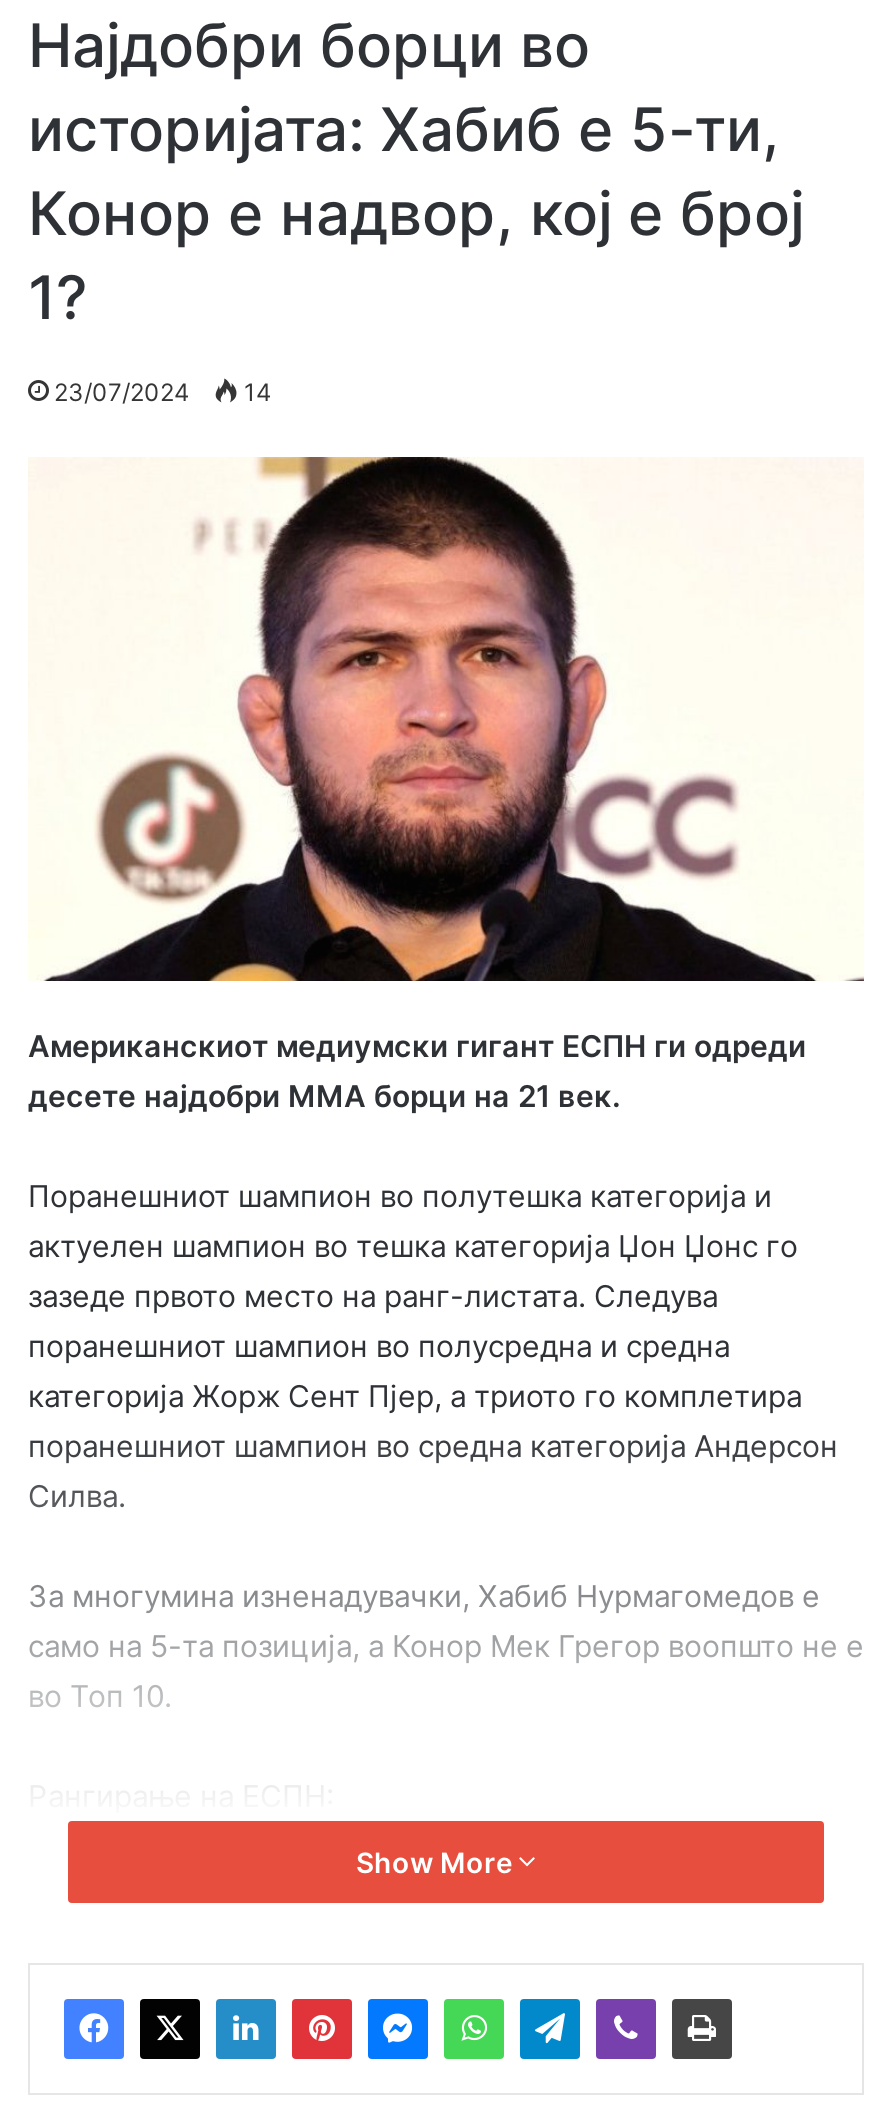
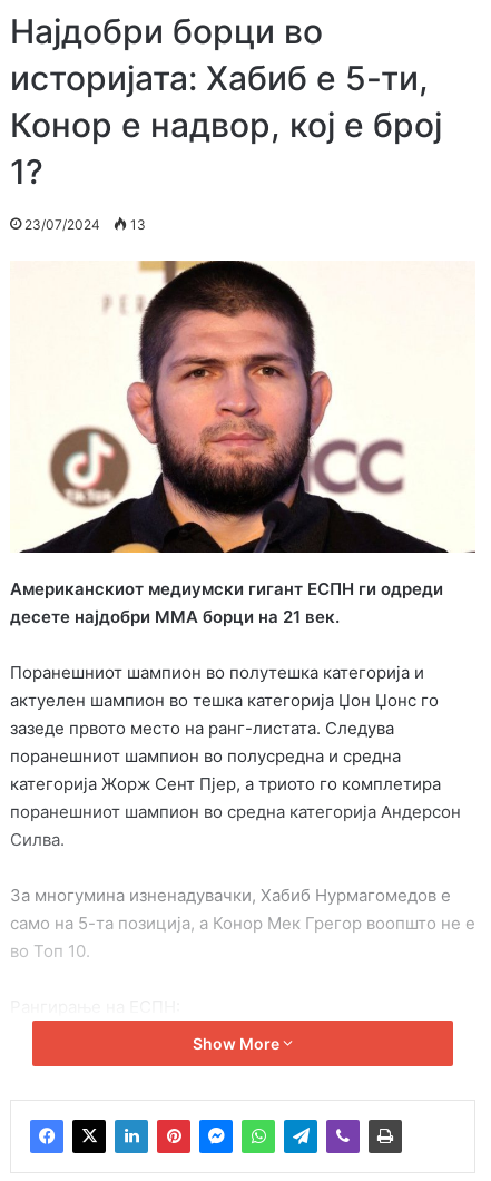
[54,378,272,408] 23/07/2024 14 -> [24,216,146,233] 23/07/2024 13

